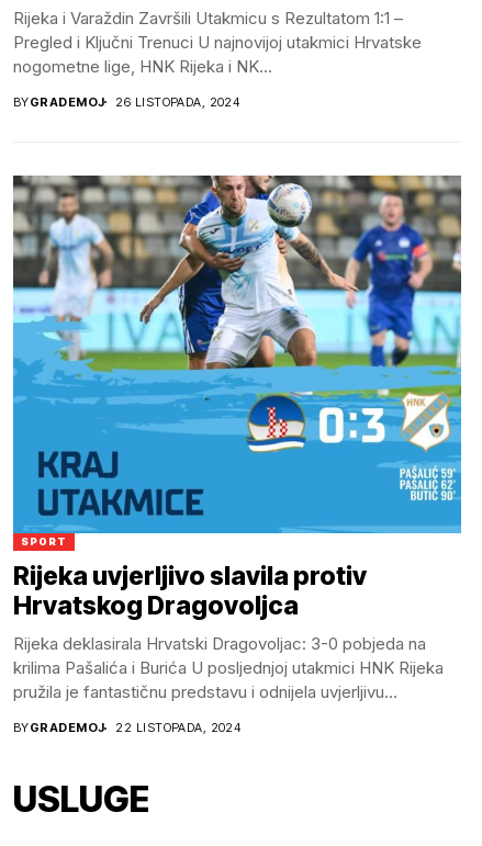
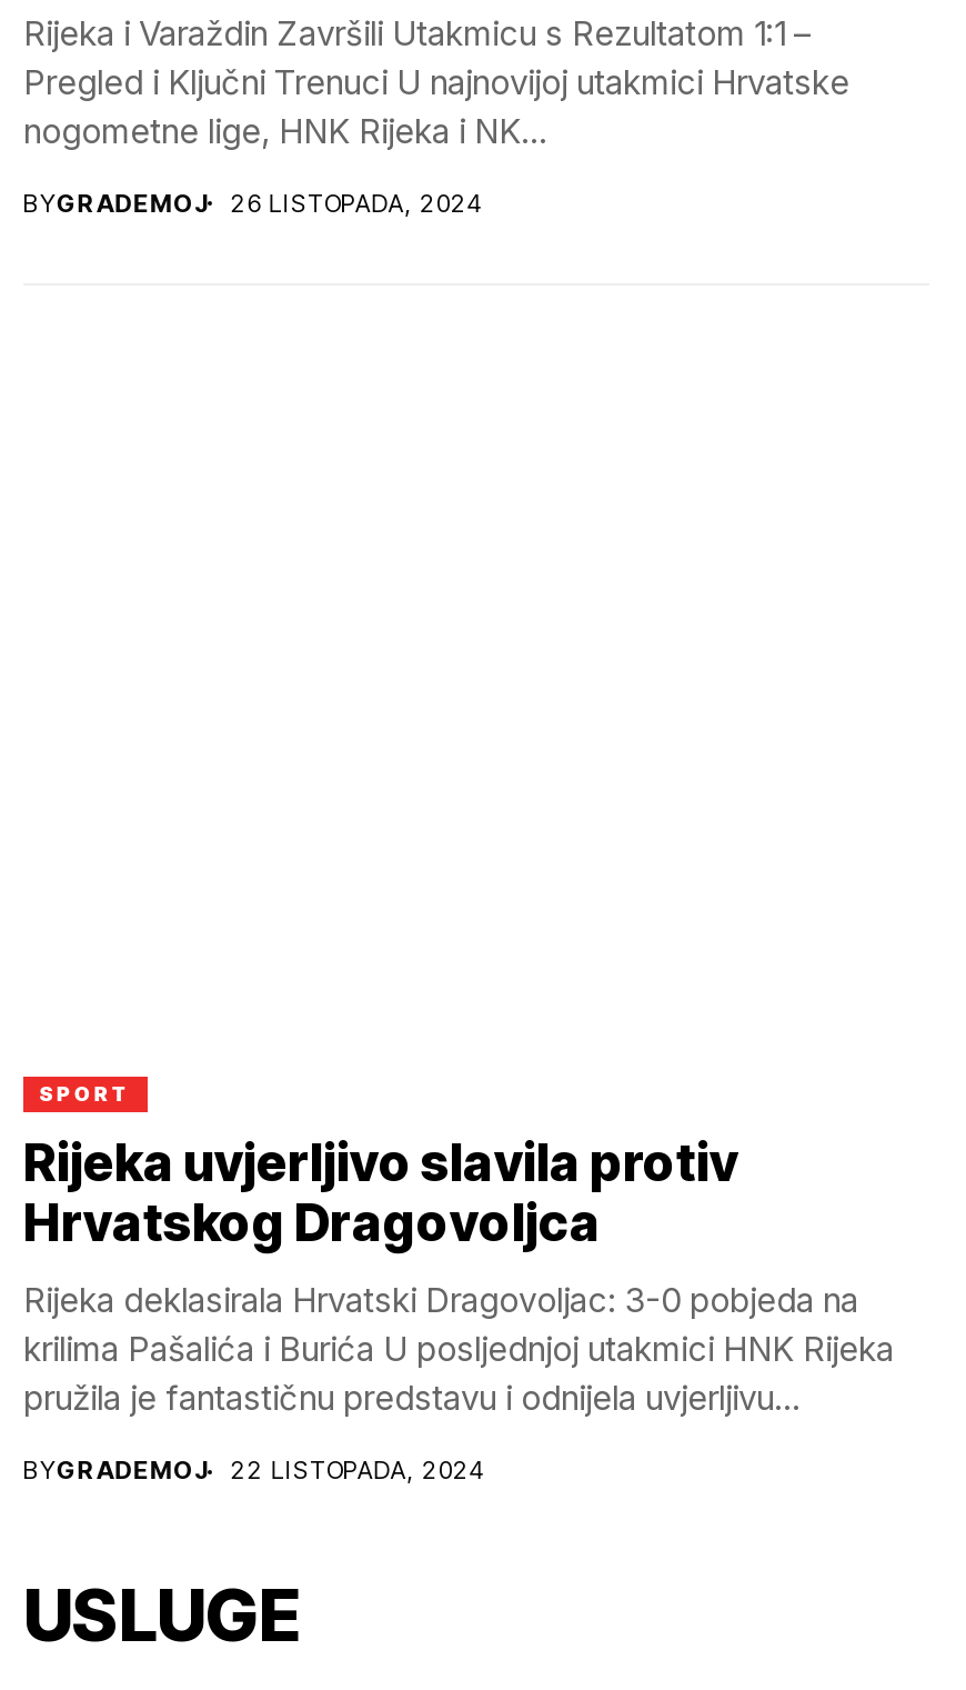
[12,174,462,534] [image] -> none

